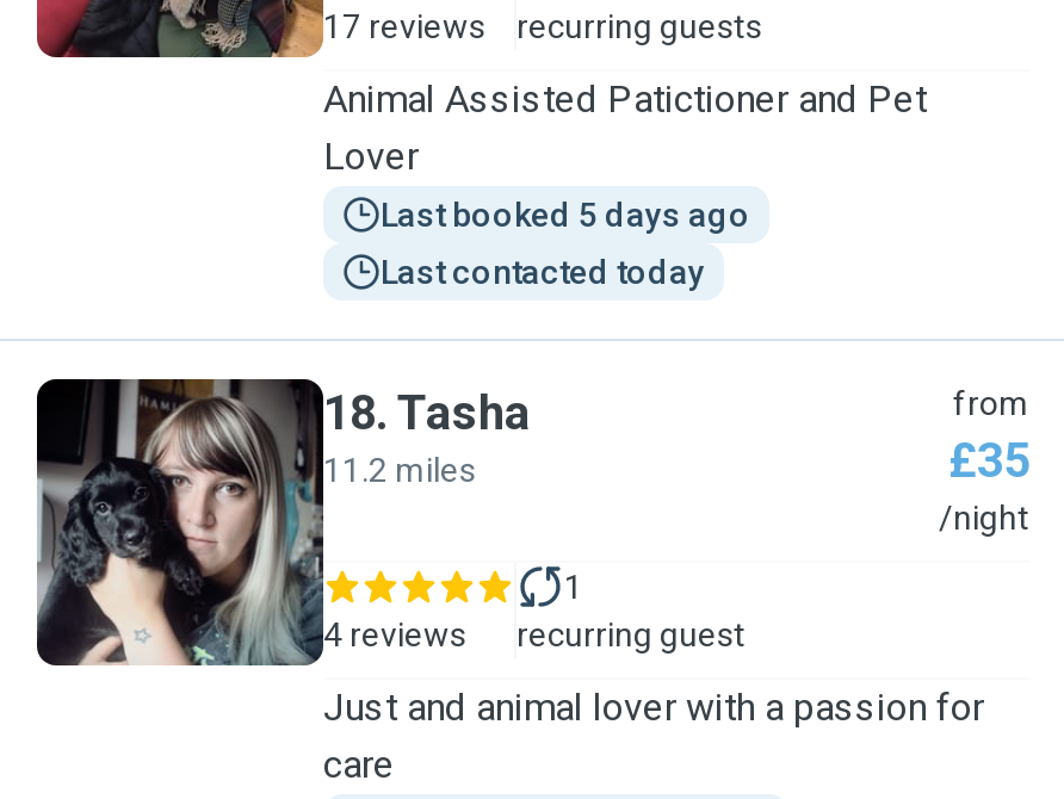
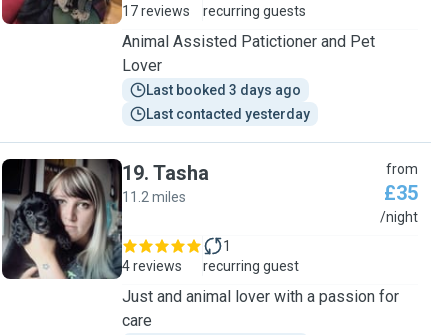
[381,196,750,234] Last booked 5 days ago -> [146,82,301,98] Last booked 3 days ago
[381,253,705,291] Last contacted today -> [146,106,310,122] Last contacted yesterday
[323,384,531,441] 18. Tasha -> [122,161,209,185] 19. Tasha

